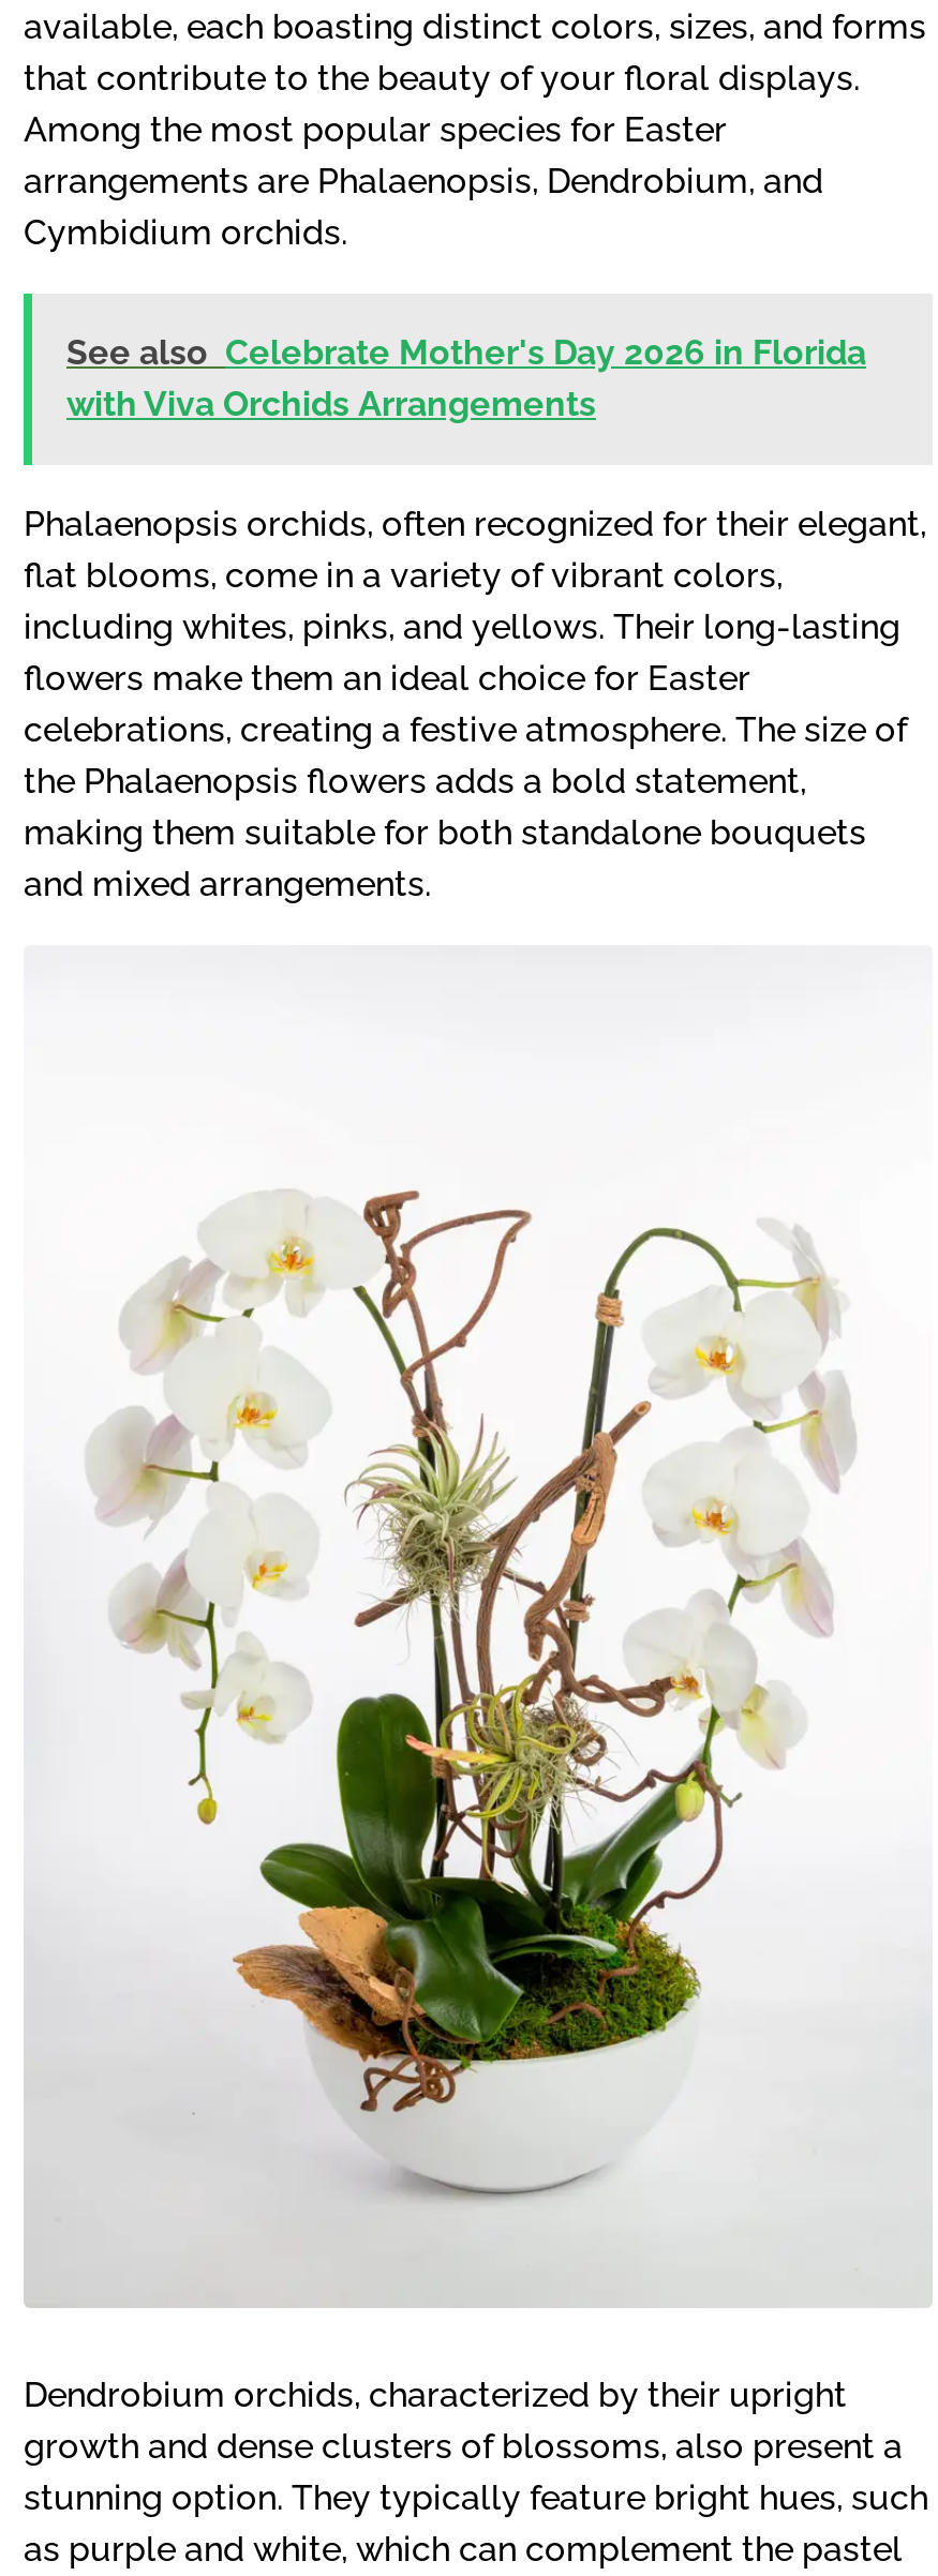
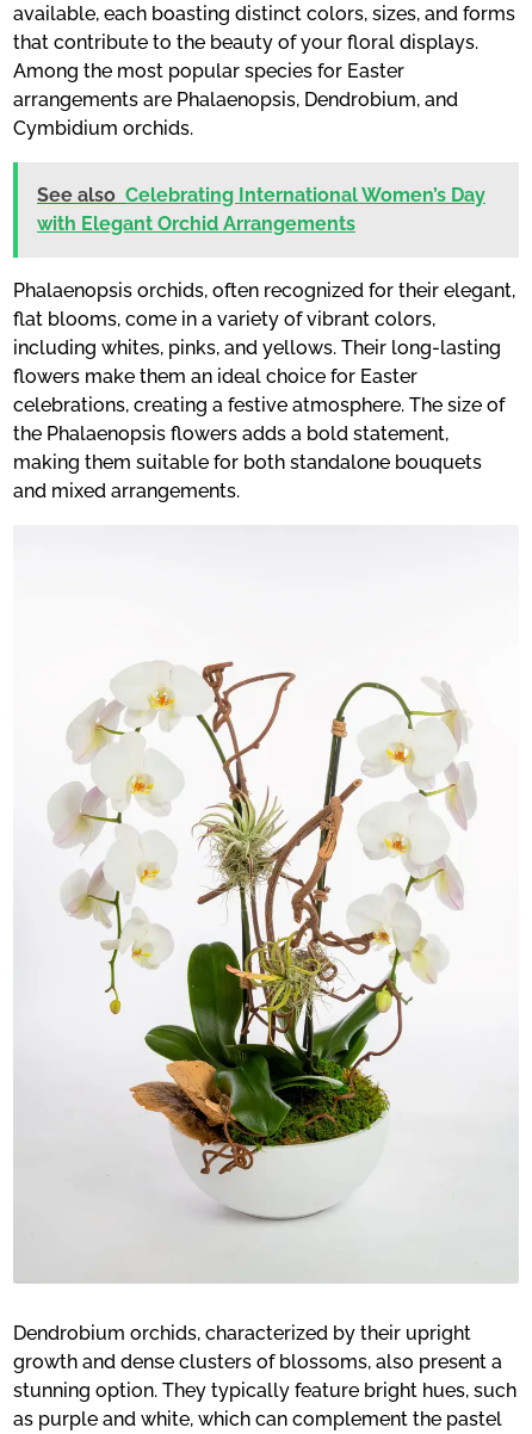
[66,331,866,423] See also Celebrate Mother's Day 2026 in Florida | with Viva Orchids Arrangements -> [37,184,485,236] See also Celebrating International Women’s Day | with Elegant Orchid Arrangements

